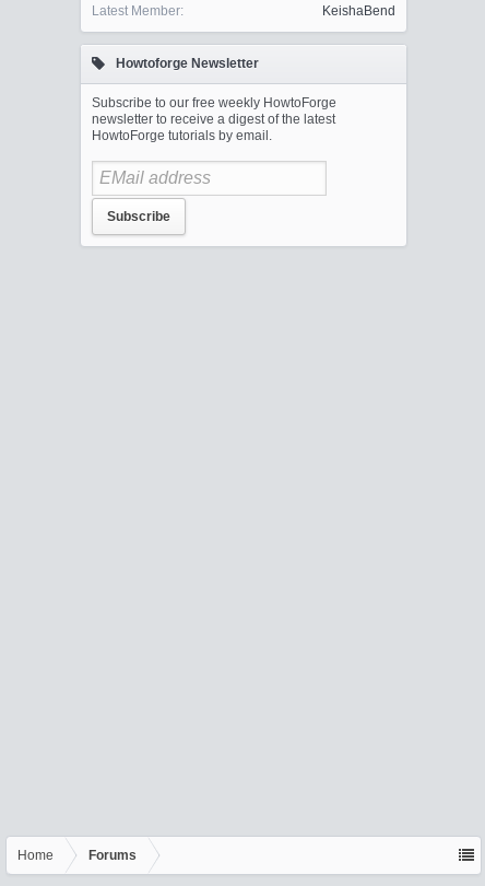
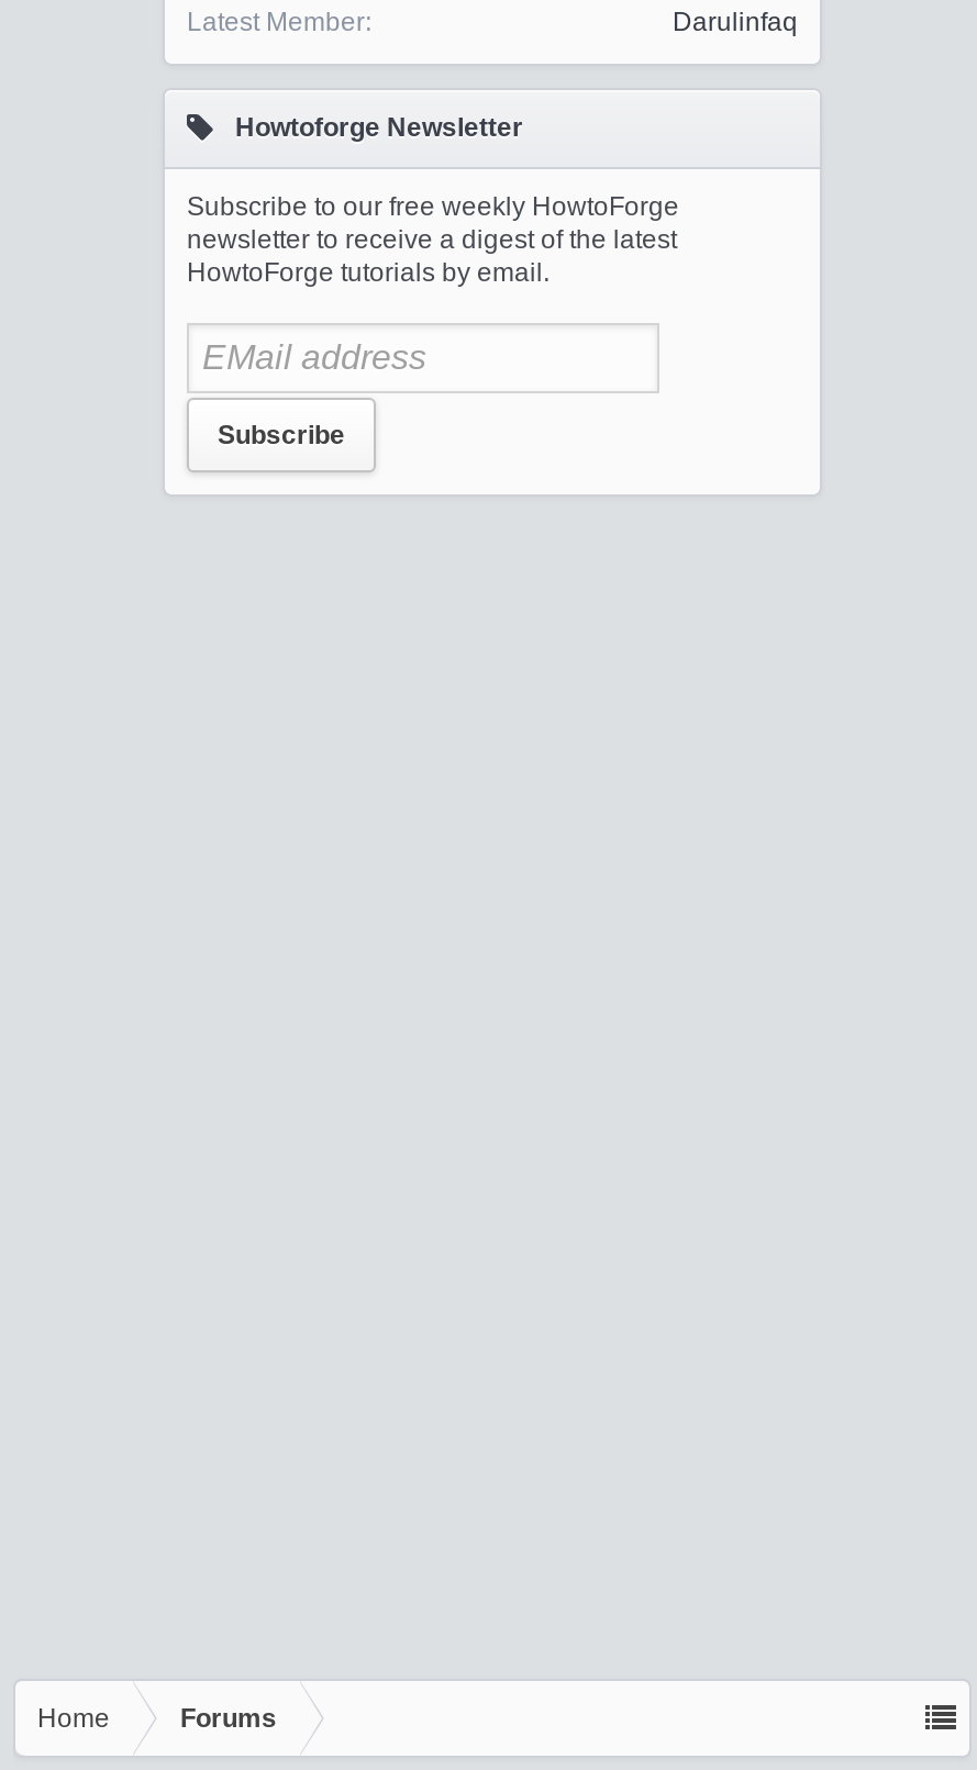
[322,3,395,19] KeishaBend -> [673,7,798,37] Darulinfaq

